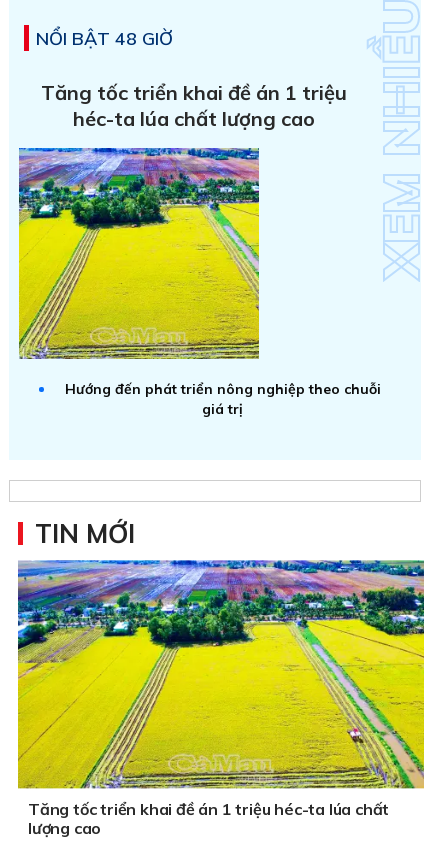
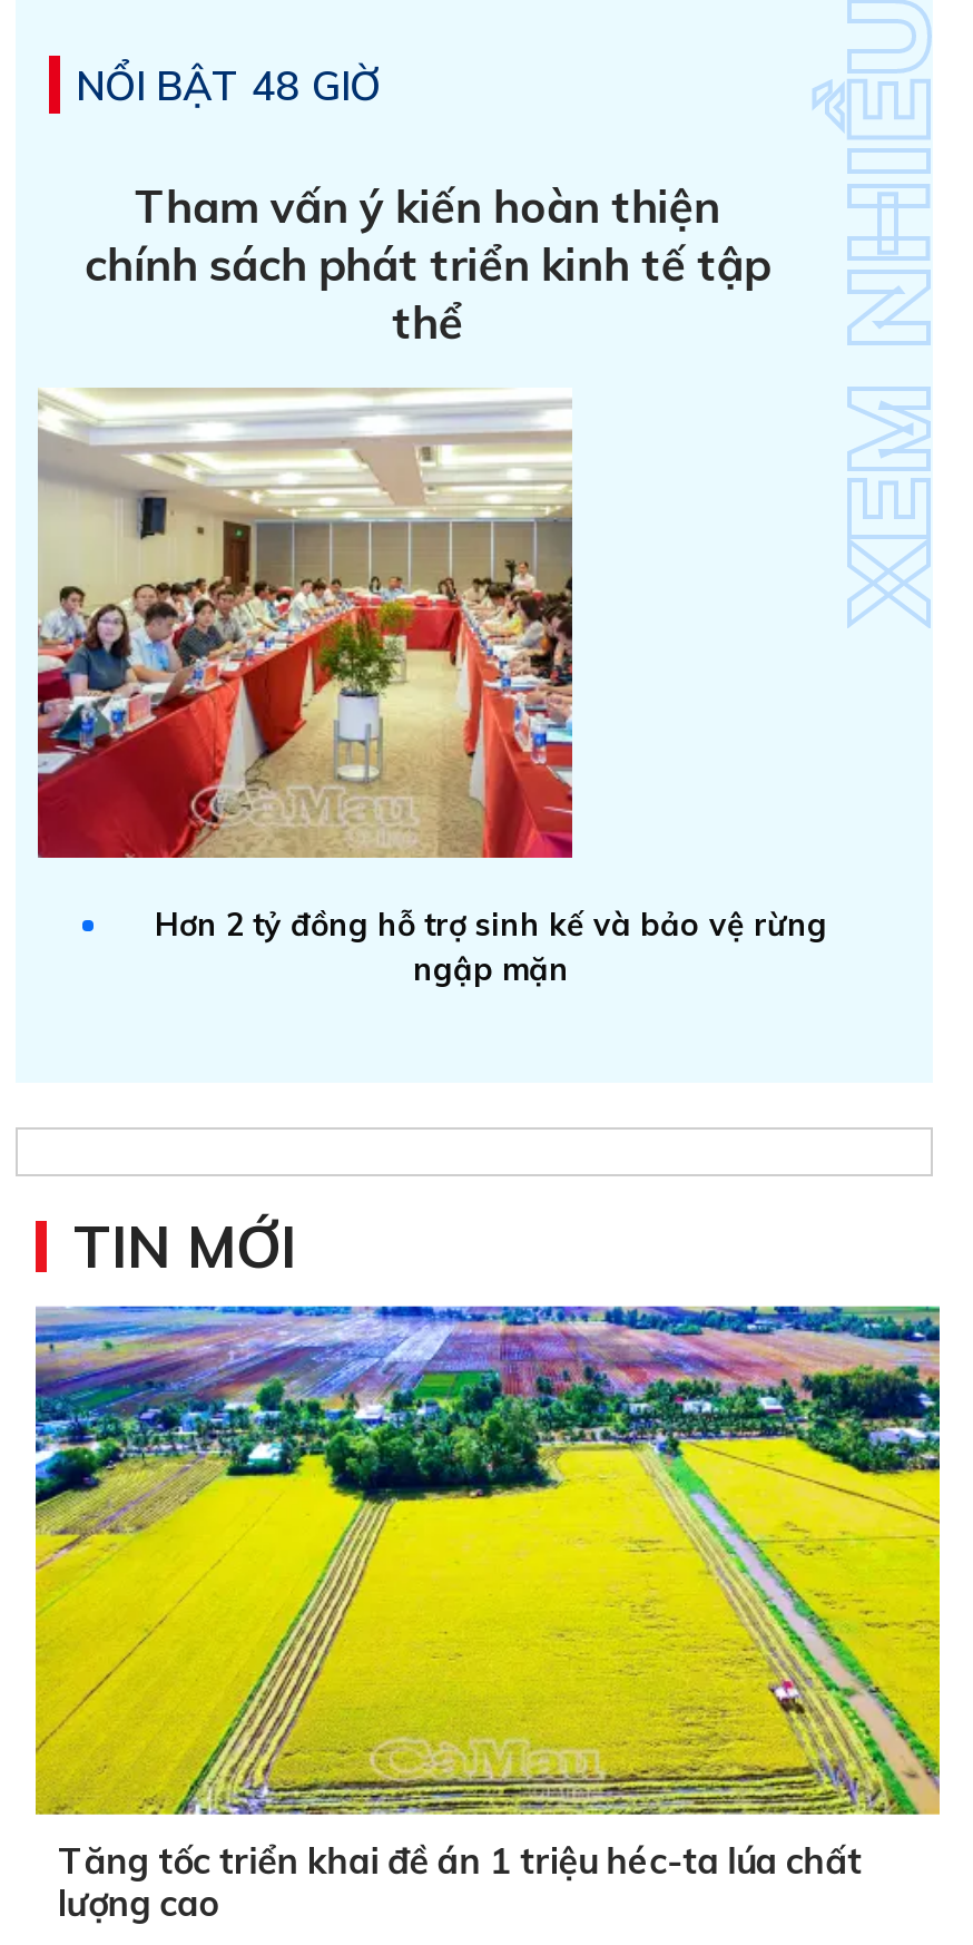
[41,80,347,131] Tăng tốc triển khai đề án 1 triệu | héc-ta lúa chất lượng cao -> [84,178,770,349] Tham vấn ý kiến hoàn thiện | chính sách phát triển kinh tế tập | thể
[18,147,380,418] [image] | Hướng đến phát triển nông nghiệp theo chuỗi | giá trị -> [36,388,827,989] [image] | Hơn 2 tỷ đồng hỗ trợ sinh kế và bảo vệ rừng | ngập mặn

